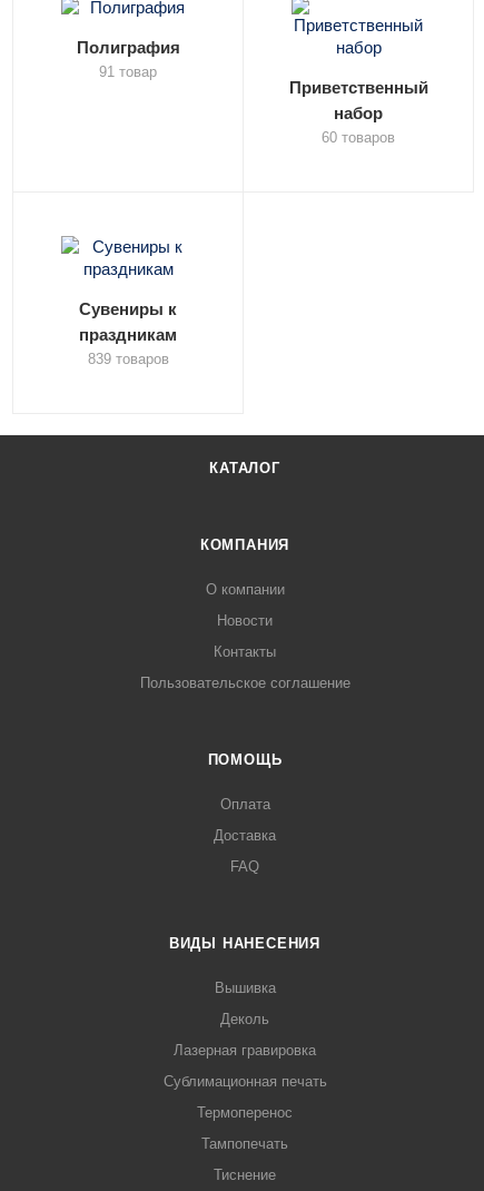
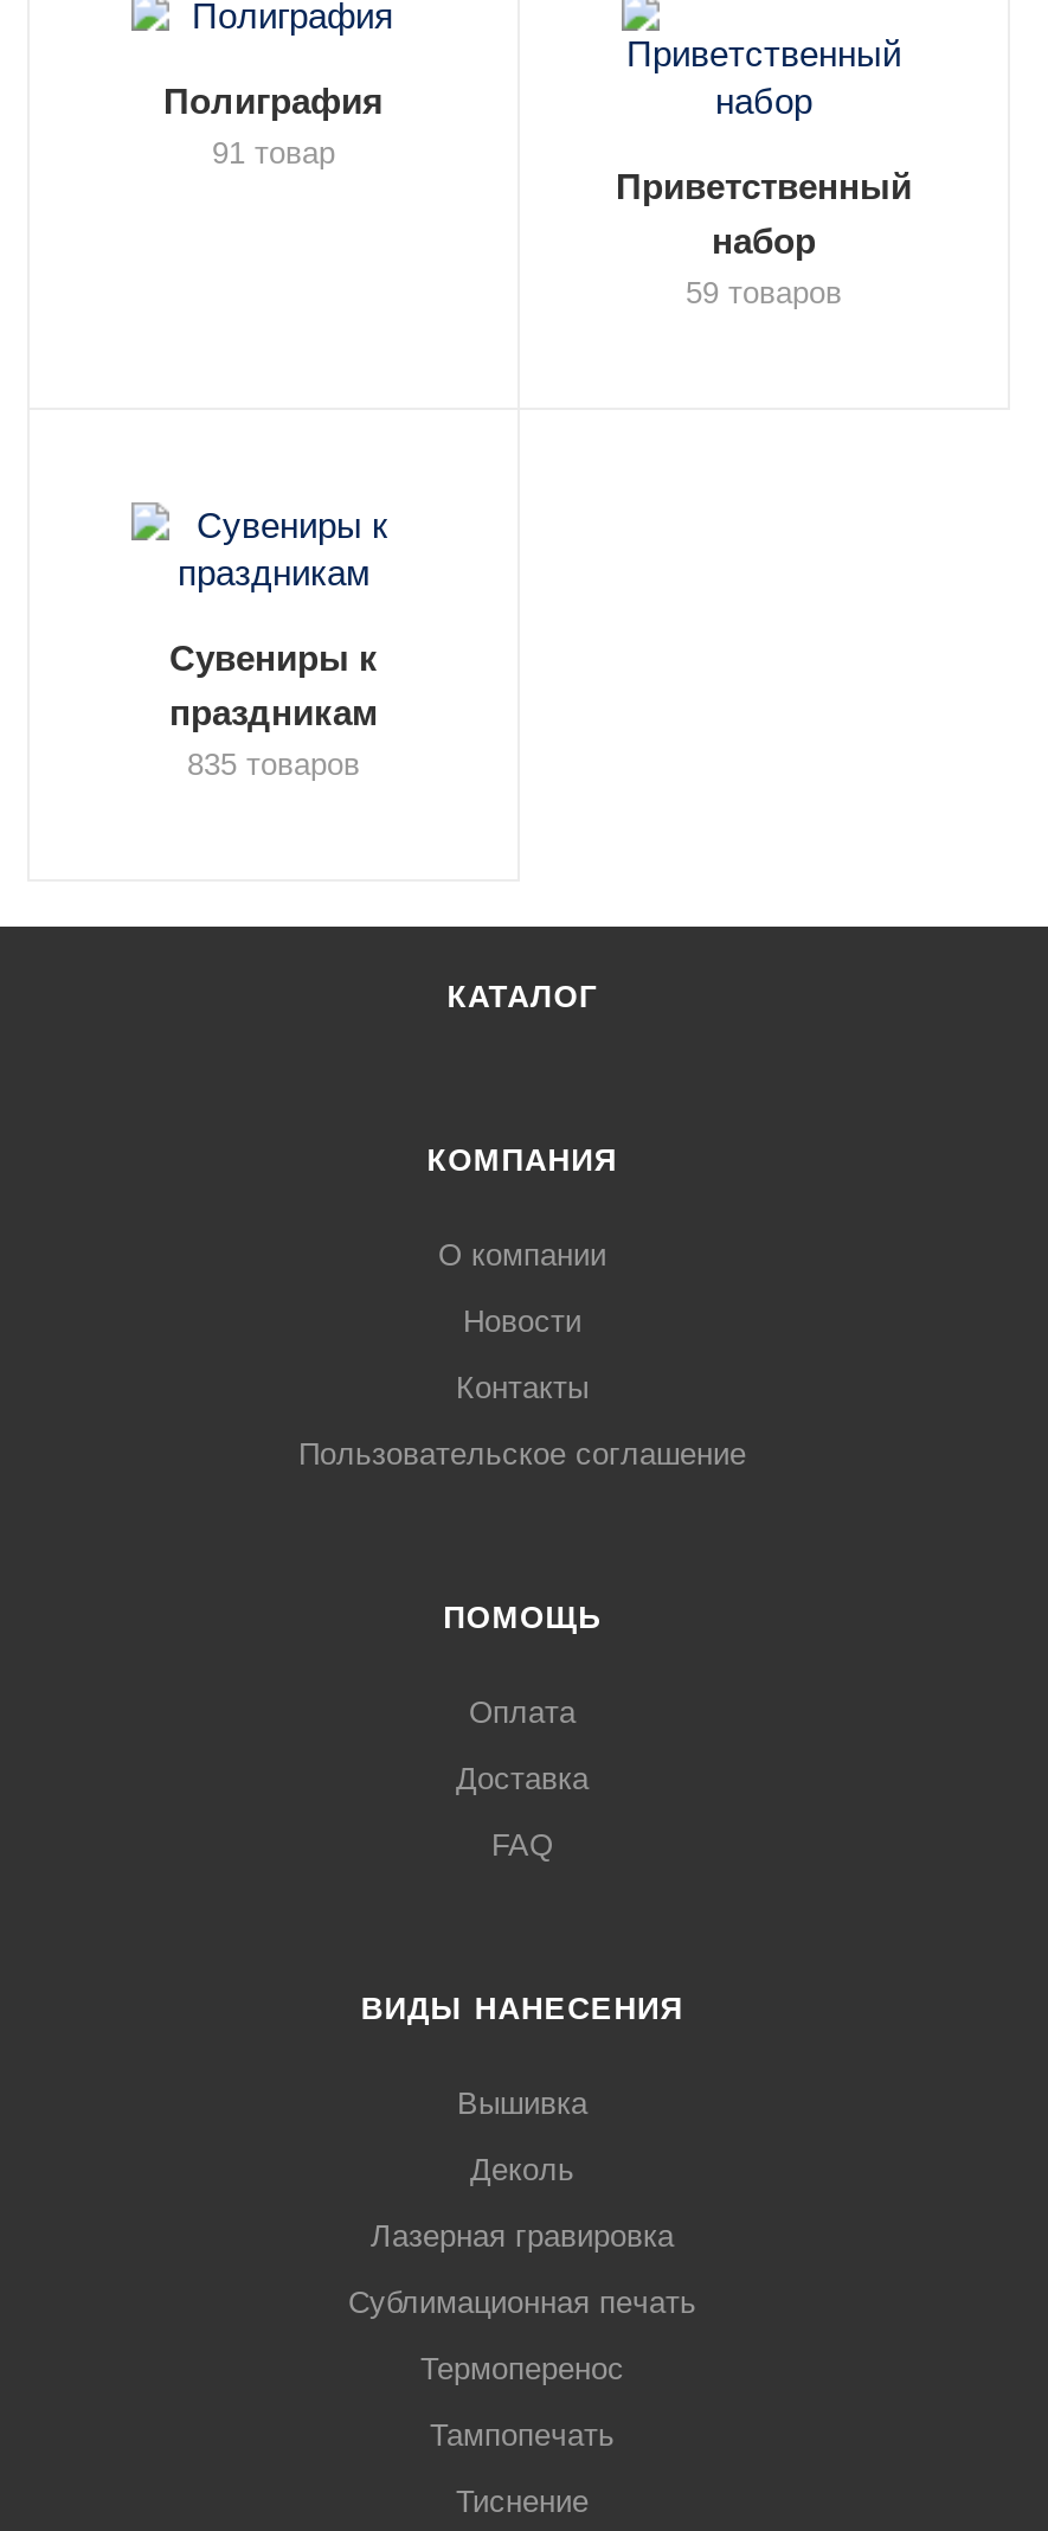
[322,129,395,146] 60 товаров -> [686,275,842,310] 59 товаров
[87,351,169,367] 839 товаров -> [187,747,360,782] 835 товаров

